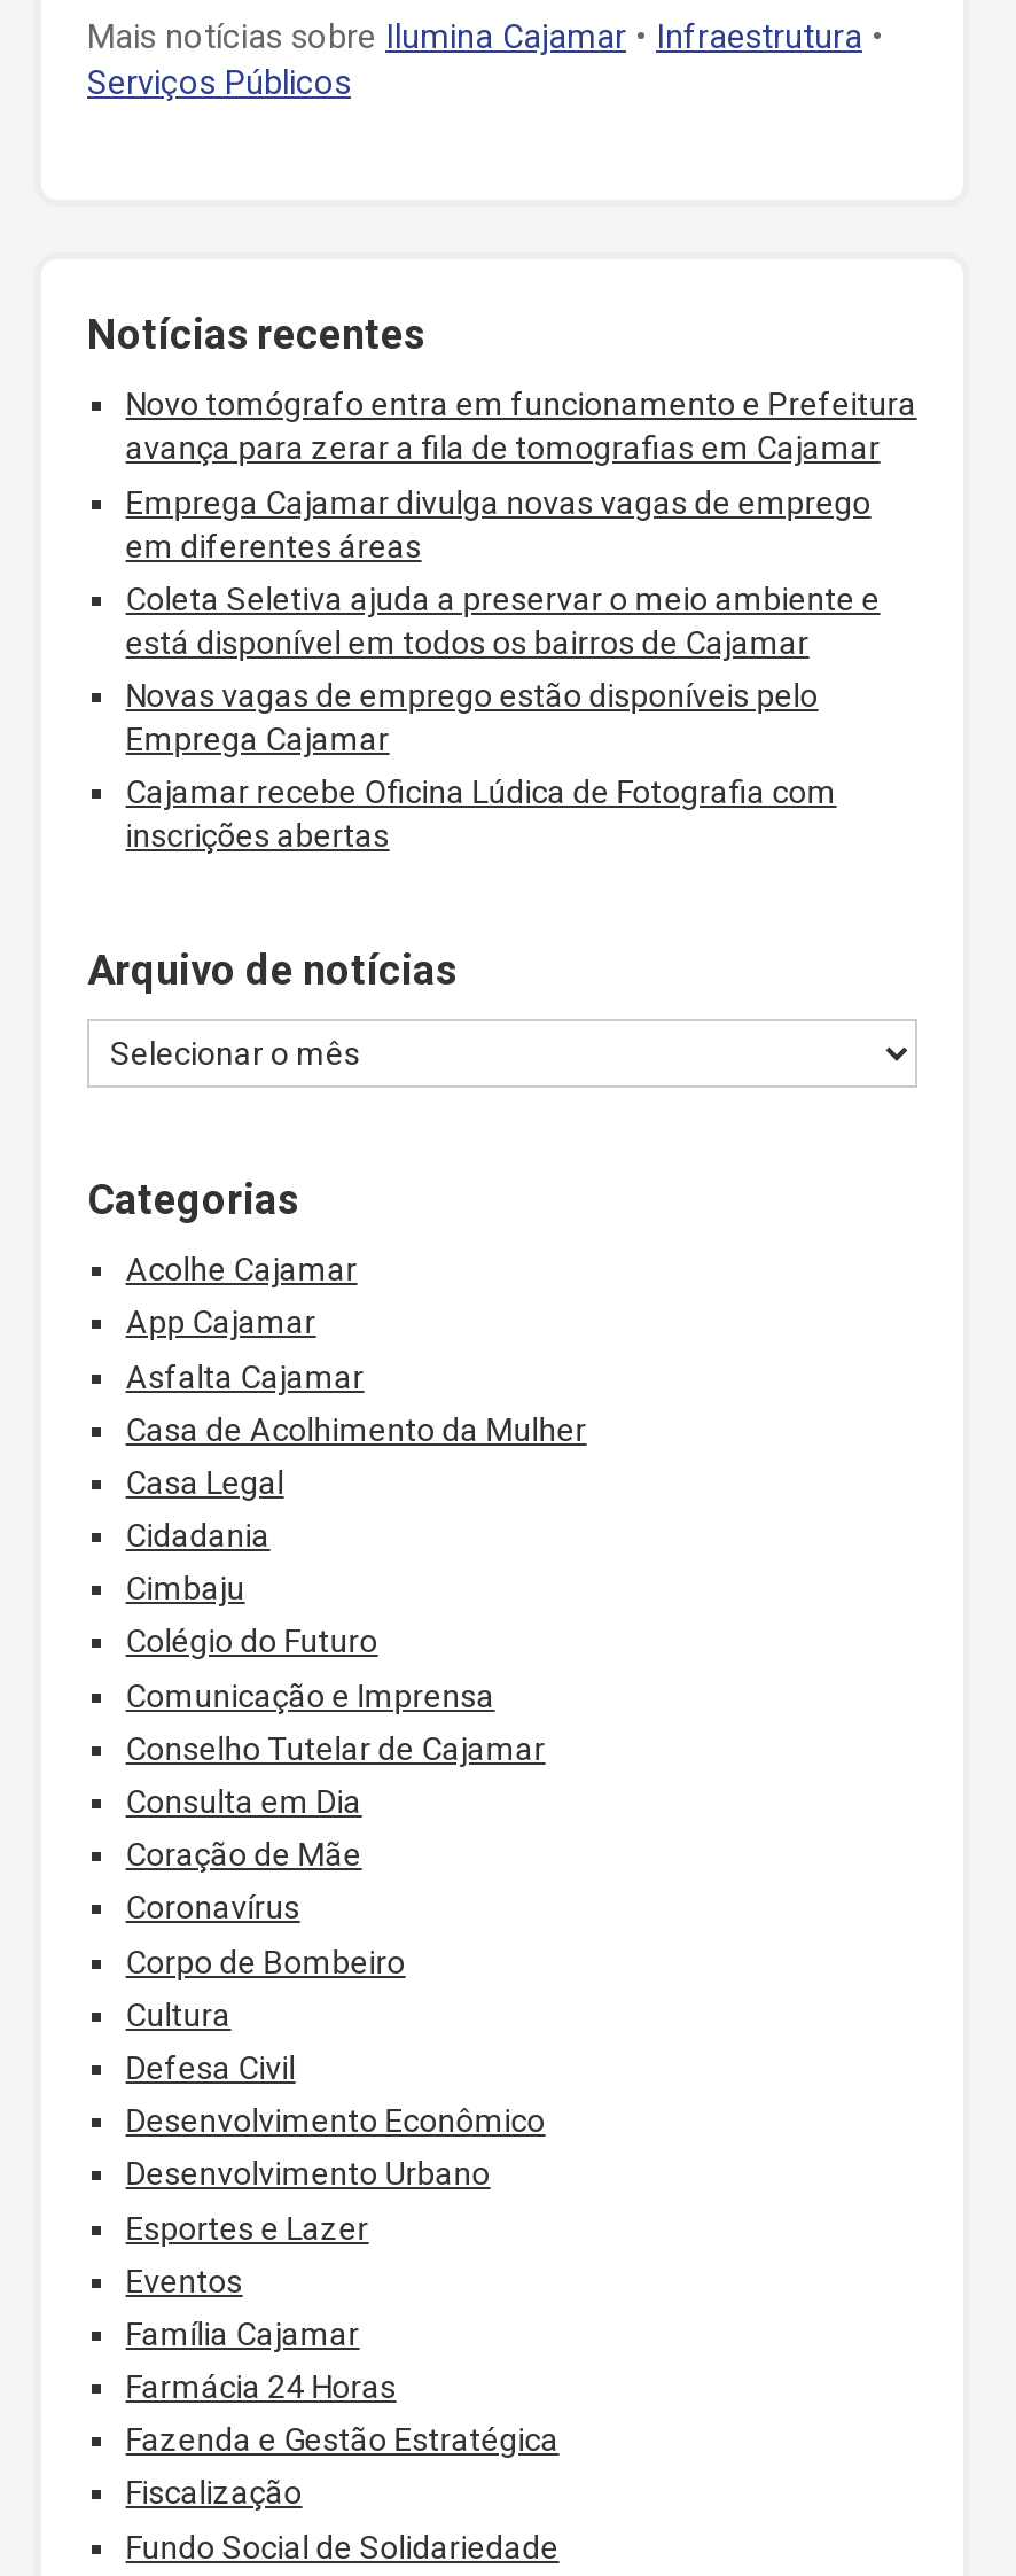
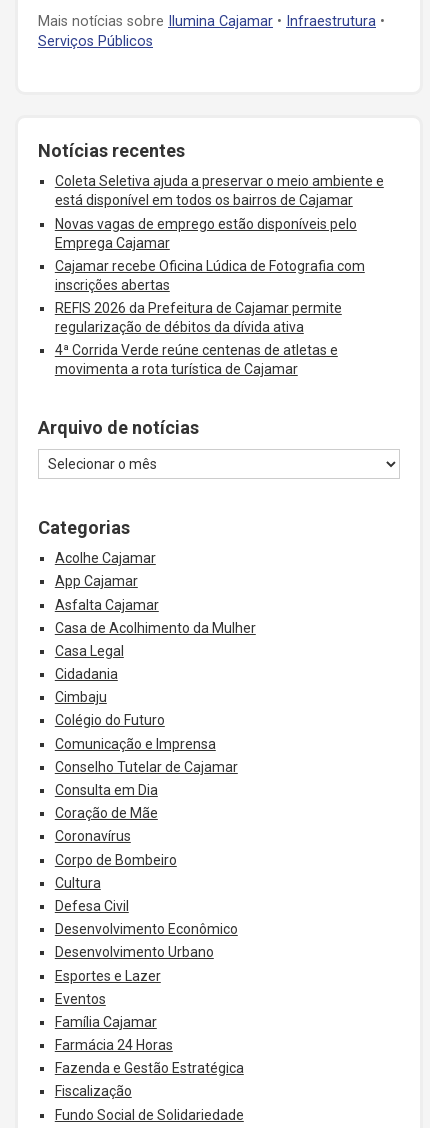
[126,386,917,564] Novo tomógrafo entra em funcionamento e Prefeitura | avança para zerar a fila de tomografias em Cajamar | Emprega Cajamar divulga novas vagas de emprego | em diferentes áreas -> none
moved [126,580,880,854] -> [55,173,384,293]: Coleta Seletiva ajuda a preservar o meio ambiente e | está disponível em todos os bairros de Cajamar | Novas vagas de emprego estão disponíveis pelo | Emprega Cajamar | Cajamar recebe Oficina Lúdica de Fotografia com | inscrições abertas
none -> [55,300,342,377] REFIS 2026 da Prefeitura de Cajamar permite | regularização de débitos da dívida ativa | 4ª Corrida Verde reúne centenas de atletas e | movimenta a rota turística de Cajamar

